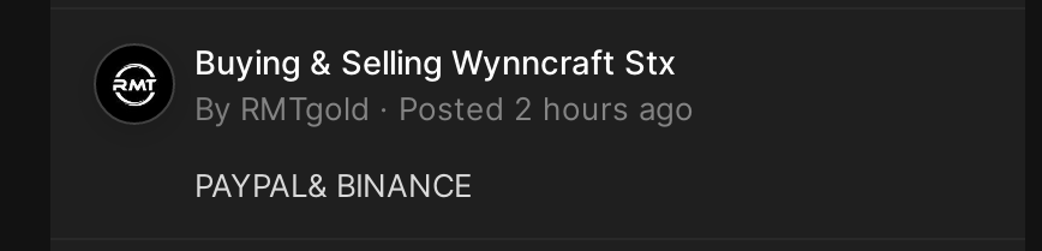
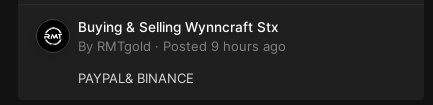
[194,88,694,126] By RMTgold · Posted 2 hours ago -> [78,38,286,54] By RMTgold · Posted 9 hours ago

